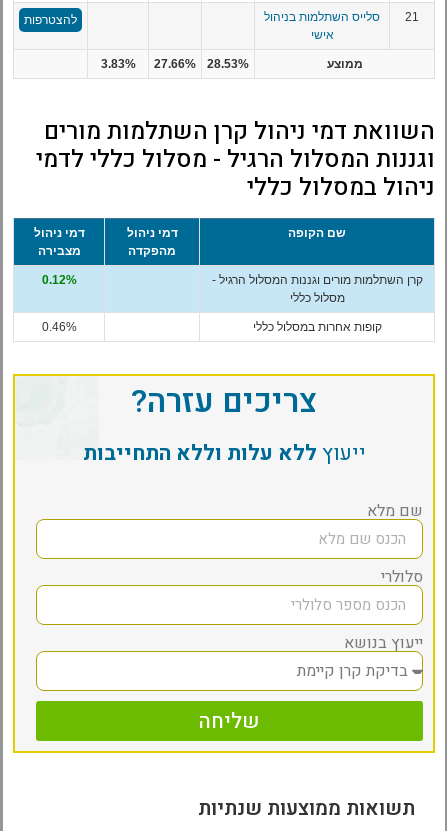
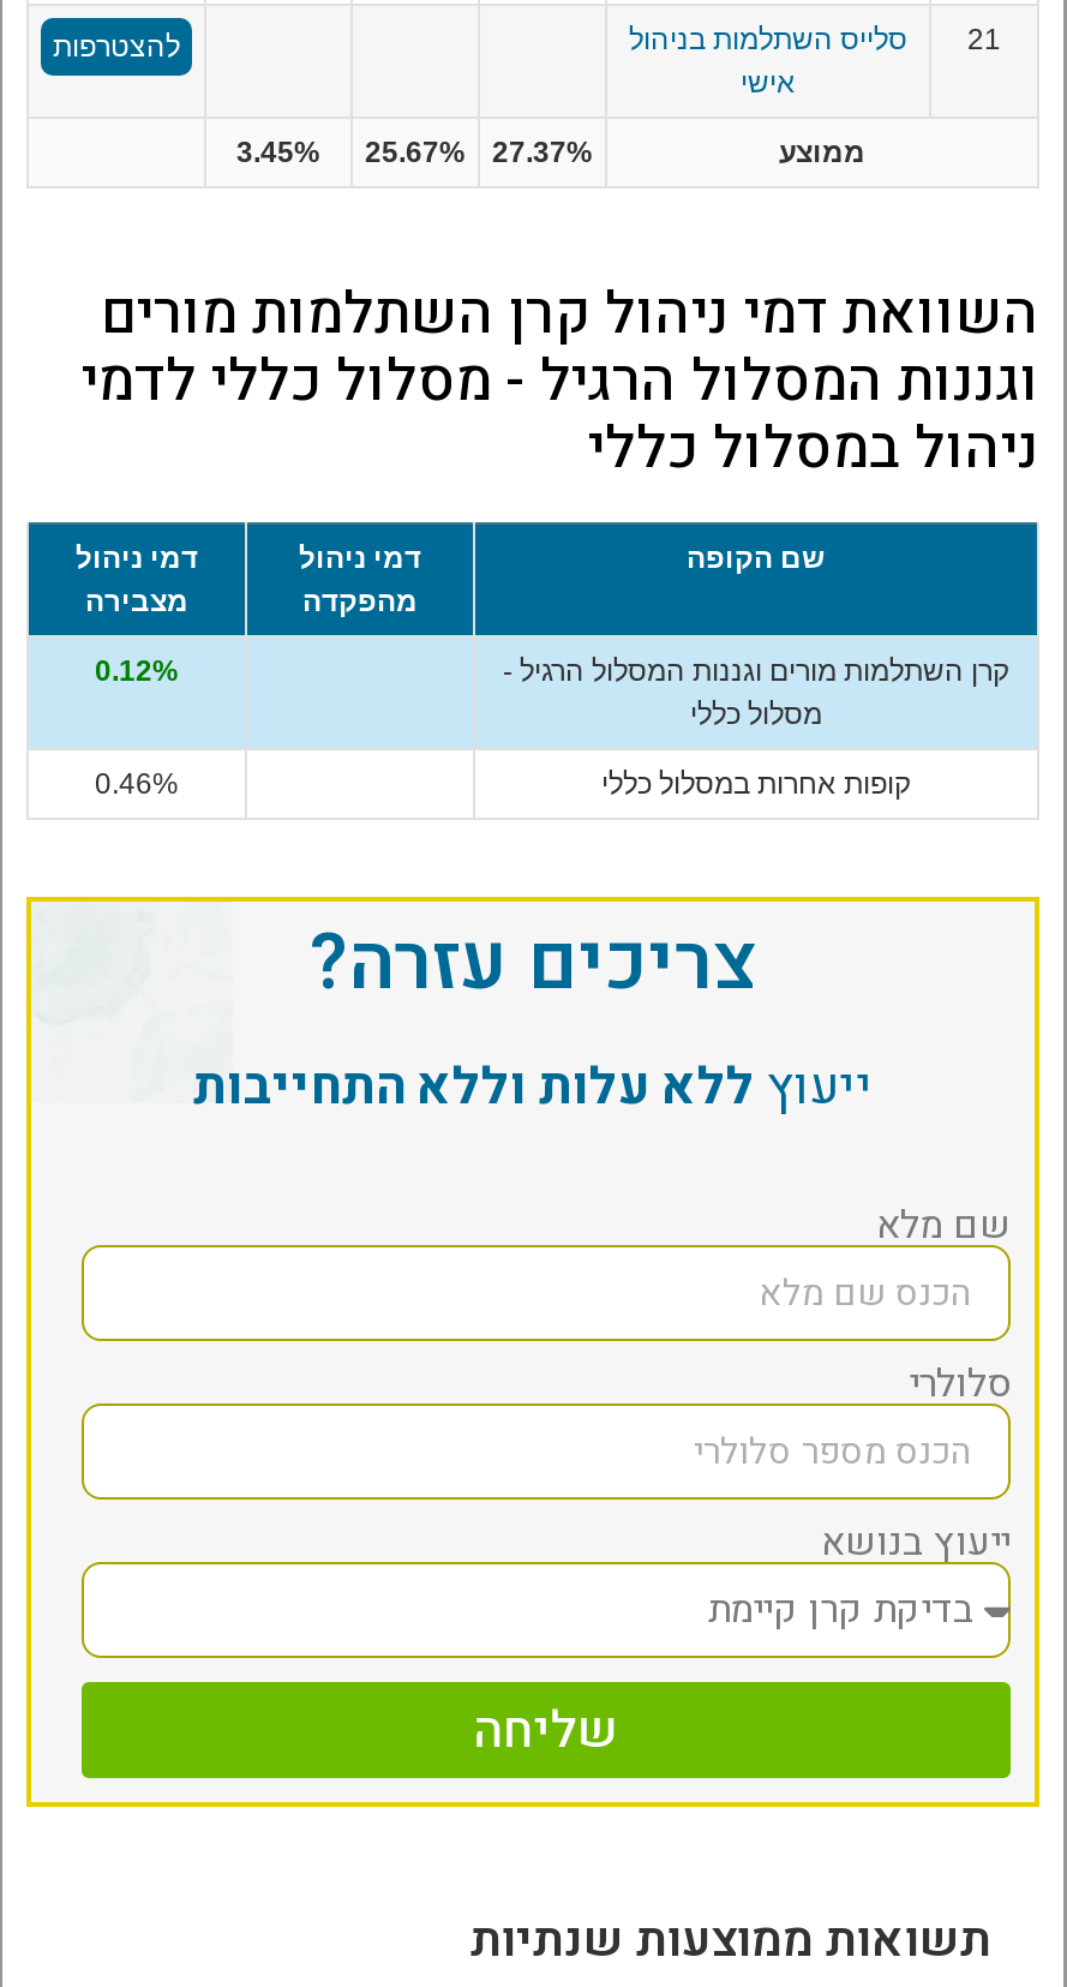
[100,57,135,71] 3.83% -> [236,136,320,170] 3.45%
[154,57,196,71] 27.66% -> [365,136,466,170] 25.67%
[207,57,249,71] 28.53% -> [492,136,593,170] 27.37%

